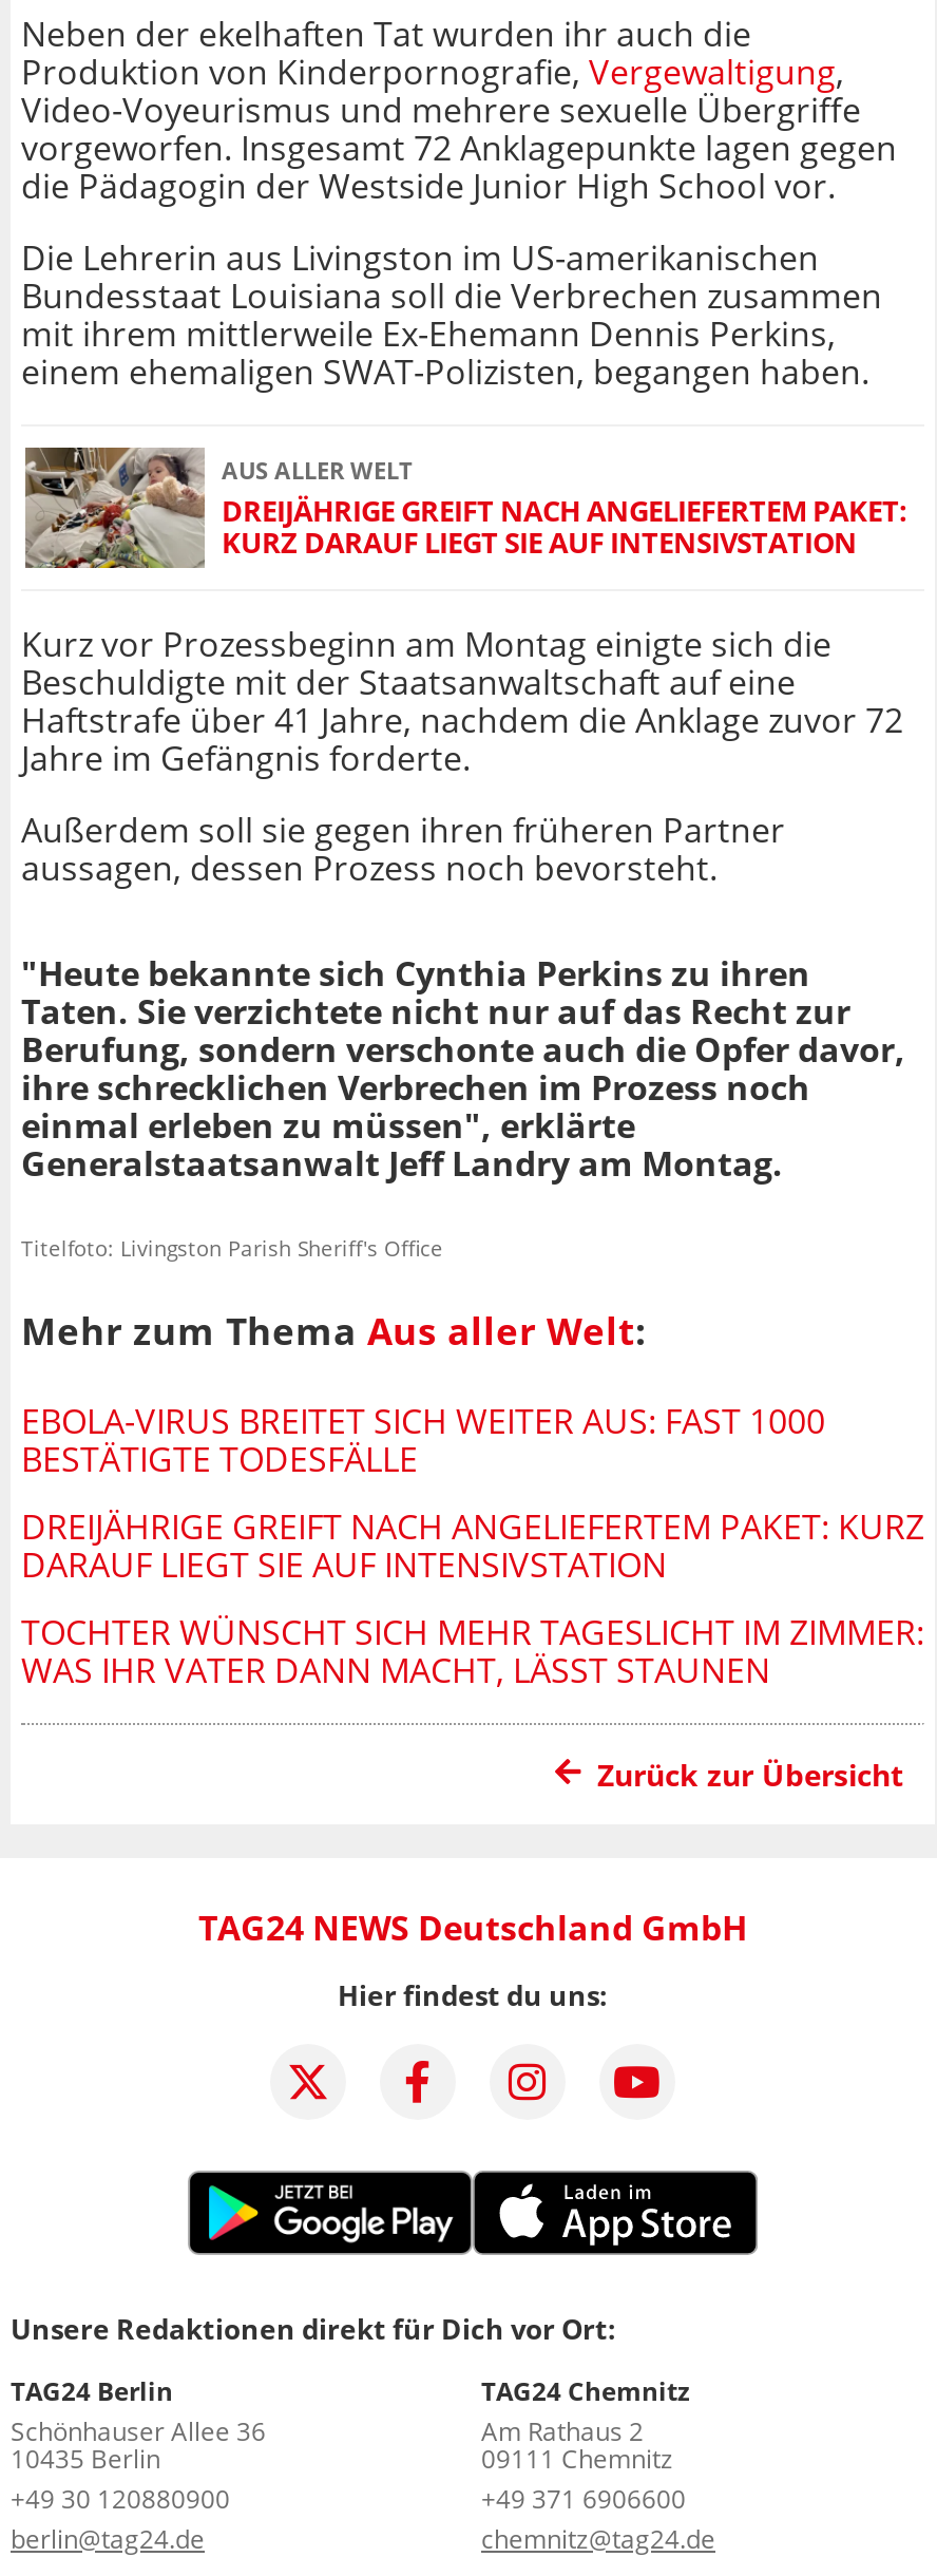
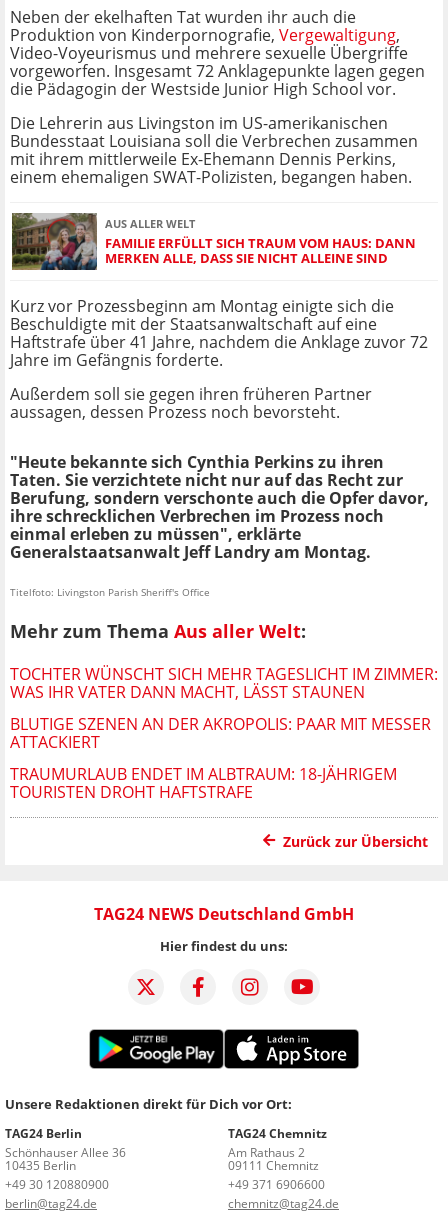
[25,448,907,570] [image] | DREIJÄHRIGE GREIFT NACH ANGELIEFERTEM PAKET: | KURZ DARAUF LIEGT SIE AUF INTENSIVSTATION -> [12,213,416,271] [image] | FAMILIE ERFÜLLT SICH TRAUM VOM HAUS: DANN | MERKEN ALLE, DASS SIE NICHT ALLEINE SIND
[21,1397,924,1587] EBOLA-VIRUS BREITET SICH WEITER AUS: FAST 1000 | BESTÄTIGTE TODESFÄLLE | DREIJÄHRIGE GREIFT NACH ANGELIEFERTEM PAKET: KURZ | DARAUF LIEGT SIE AUF INTENSIVSTATION -> none
moved [21,1608,924,1693] -> [10,663,438,703]: TOCHTER WÜNSCHT SICH MEHR TAGESLICHT IM ZIMMER: | WAS IHR VATER DANN MACHT, LÄSST STAUNEN
none -> [10,713,431,803] BLUTIGE SZENEN AN DER AKROPOLIS: PAAR MIT MESSER | ATTACKIERT | TRAUMURLAUB ENDET IM ALBTRAUM: 18-JÄHRIGEM | TOURISTEN DROHT HAFTSTRAFE

